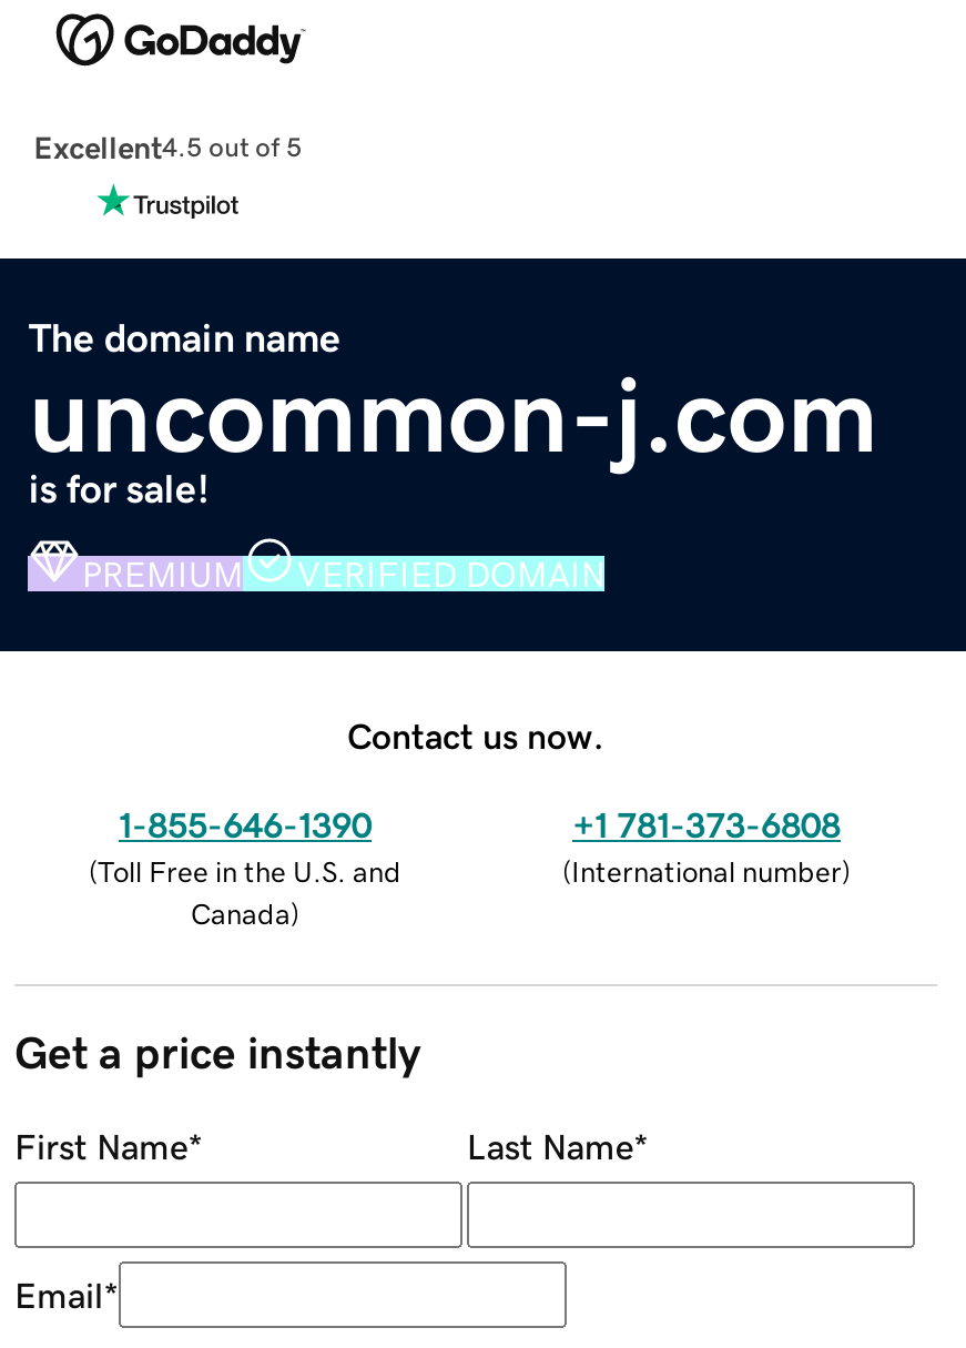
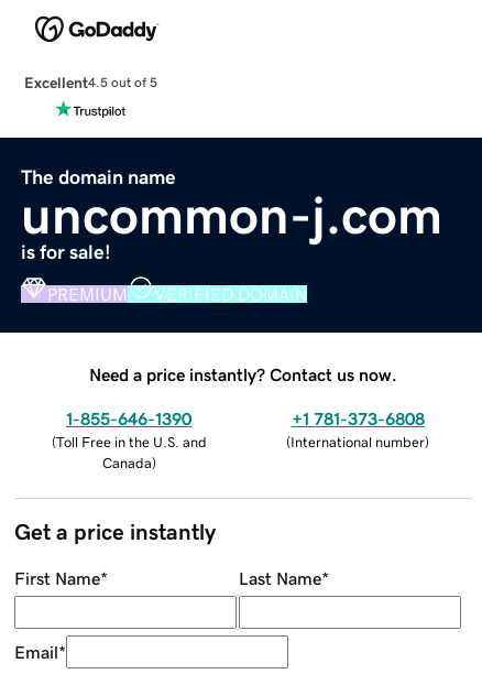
[347,717,604,752] Contact us now. -> [89,365,397,383] Need a price instantly? Contact us now.

